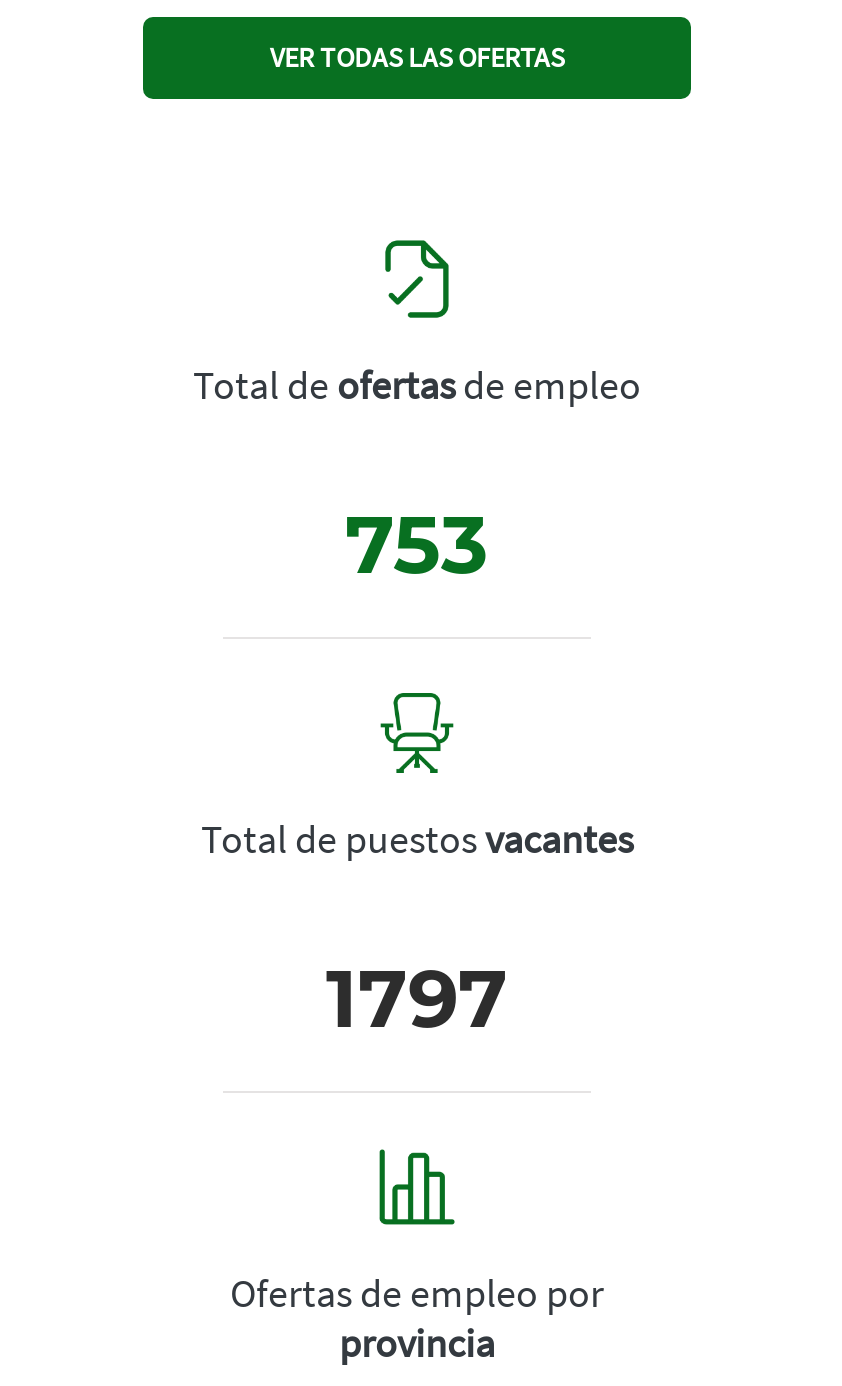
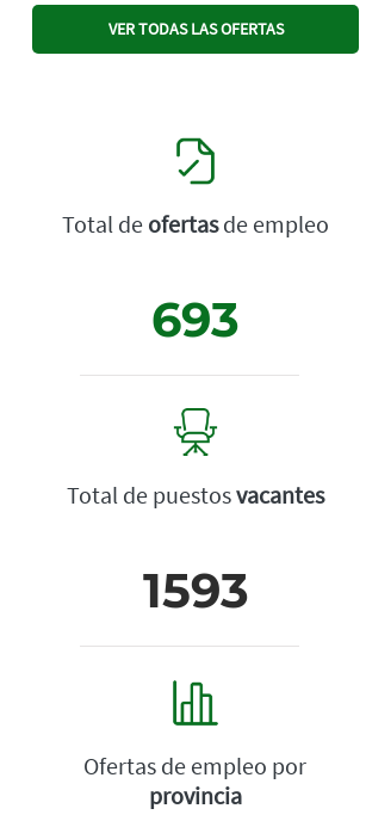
[345,495,489,593] 753 -> [151,290,240,349] 693
[326,949,508,1047] 1797 -> [142,561,249,620] 1593

